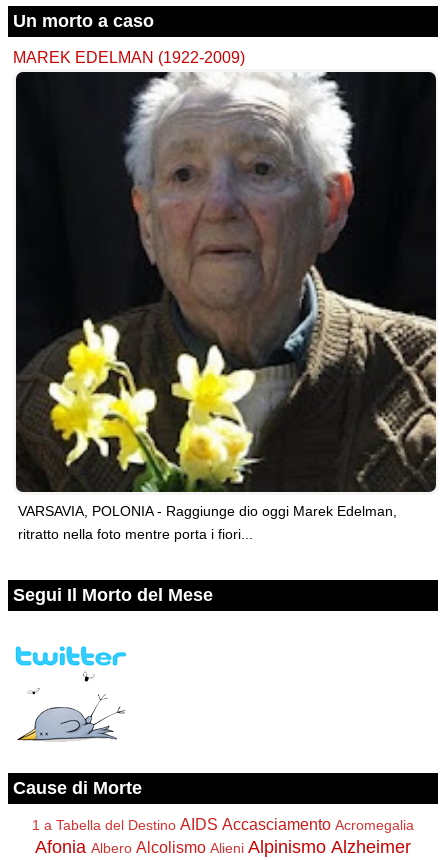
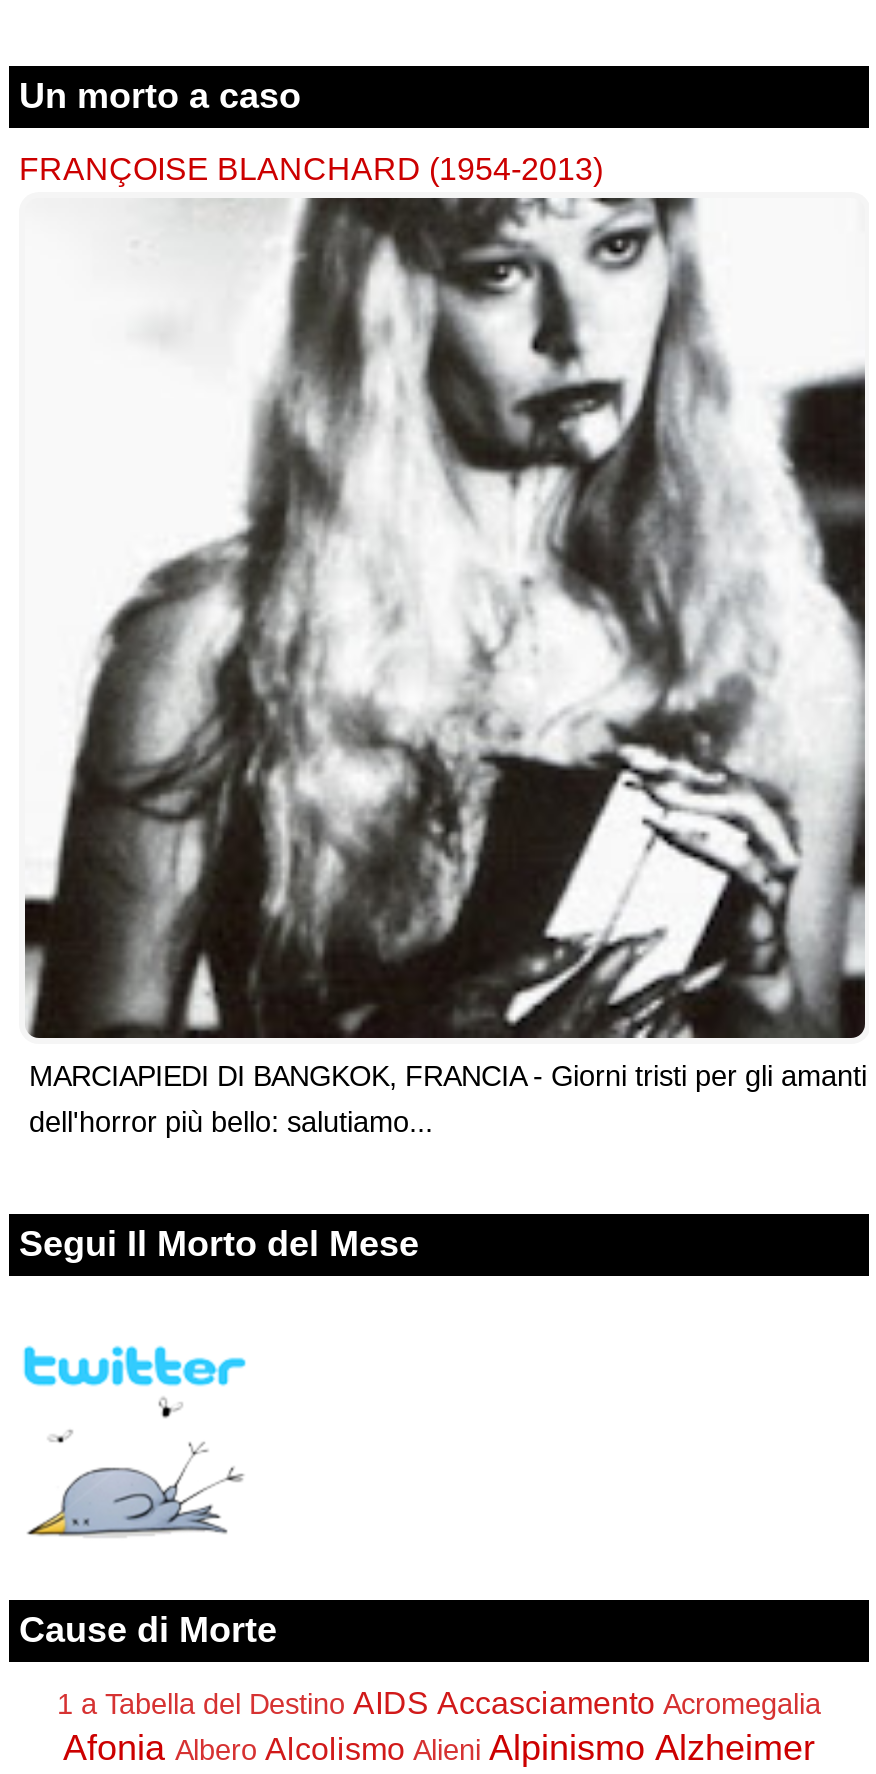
[13,48,245,66] MAREK EDELMAN (1922-2009) -> [19,151,603,187] FRANÇOISE BLANCHARD (1954-2013)
[15,71,437,542] [image] | VARSAVIA, POLONIA - Raggiunge dio oggi Marek Edelman, | ritratto nella foto mentre porta i fiori... -> [25,196,867,1139] [image] | MARCIAPIEDI DI BANGKOK, FRANCIA - Giorni tristi per gli amanti | dell'horror più bello: salutiamo...

